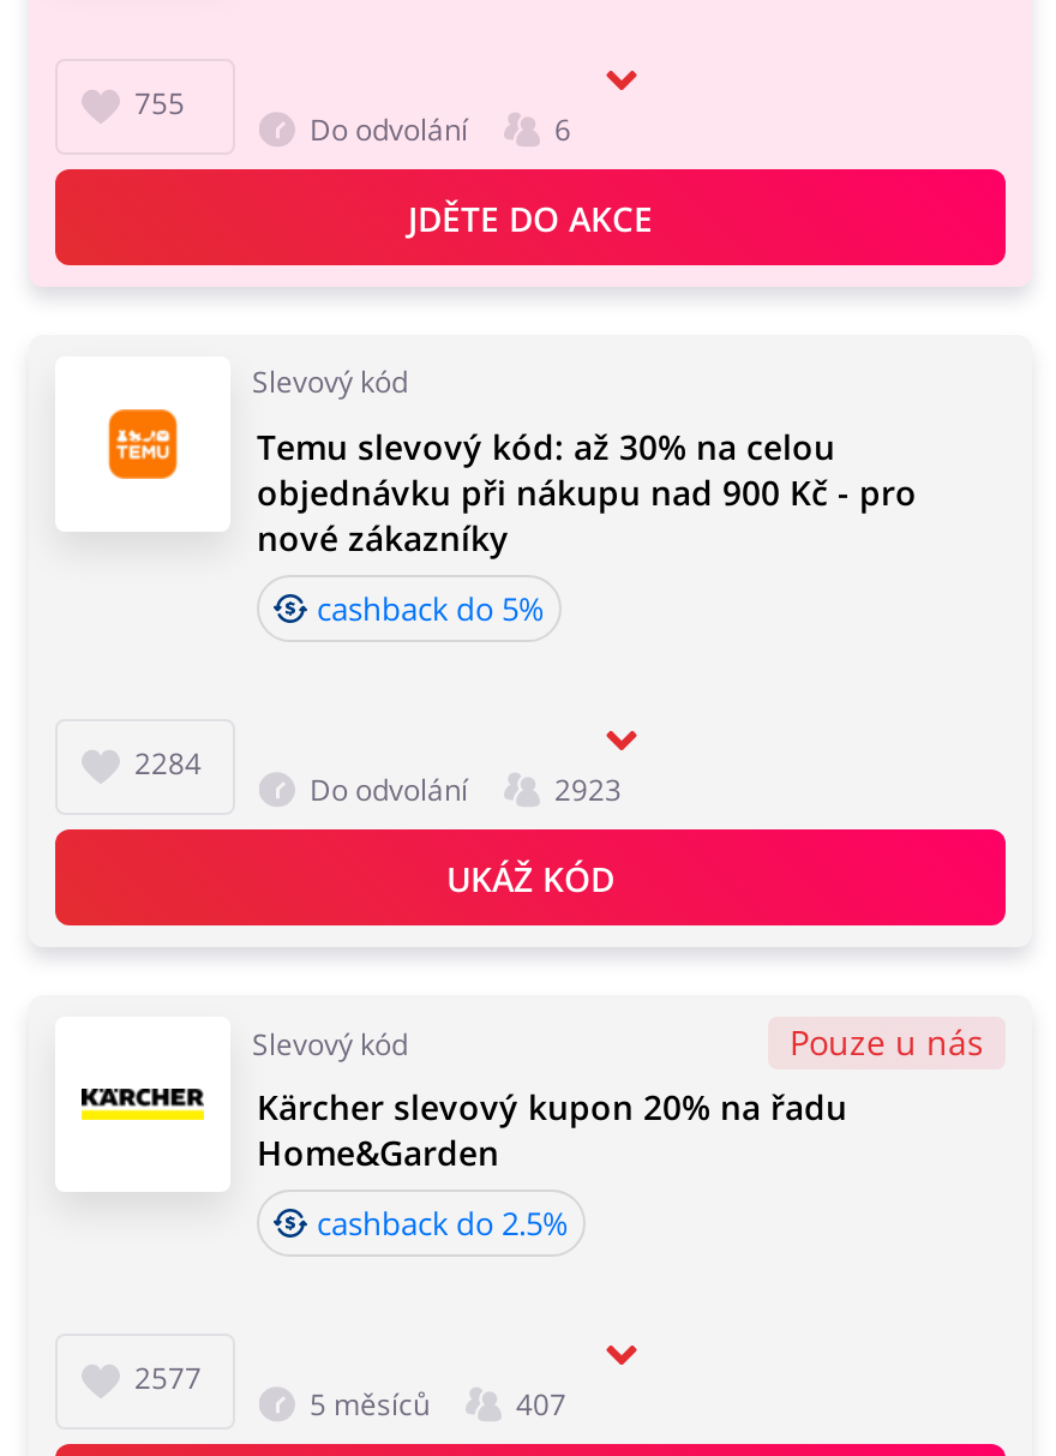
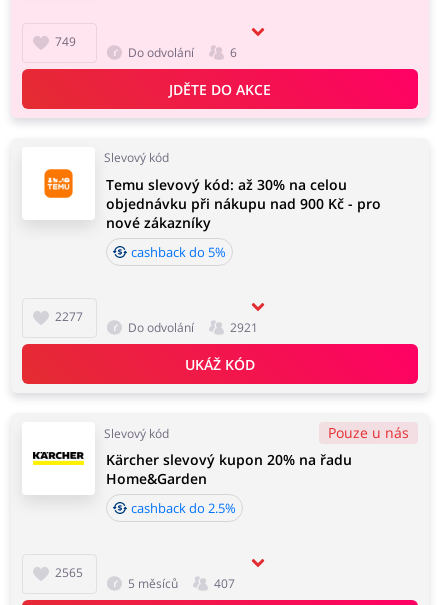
[134,83,185,124] 755 -> [55,33,76,50] 749
[134,743,202,784] 2284 -> [55,308,83,325] 2277
[554,770,622,811] 2923 -> [230,319,258,336] 2921
[134,1358,202,1399] 2577 -> [55,564,83,581] 2565

